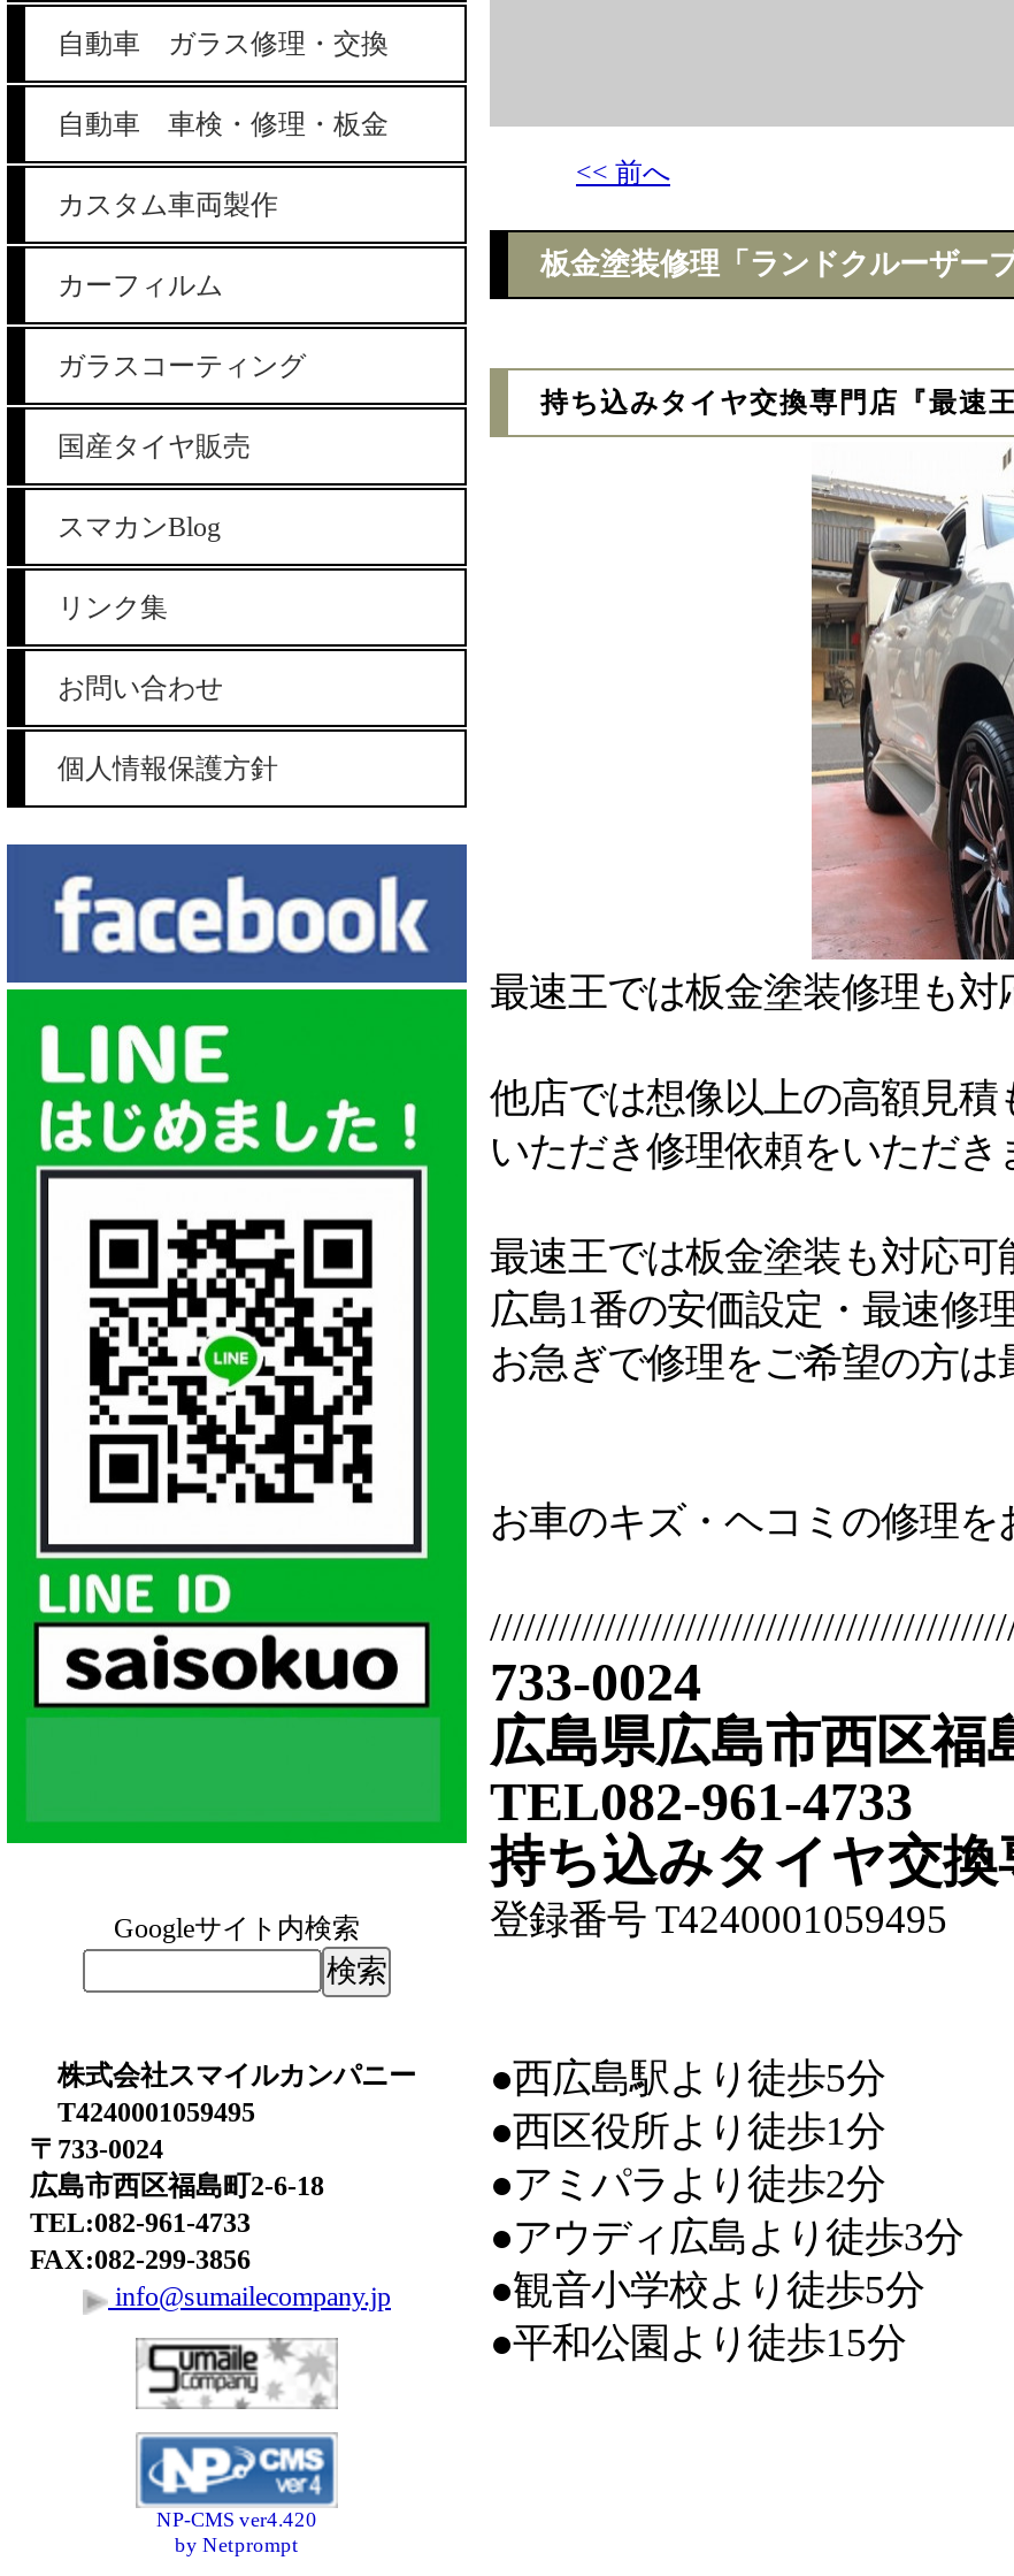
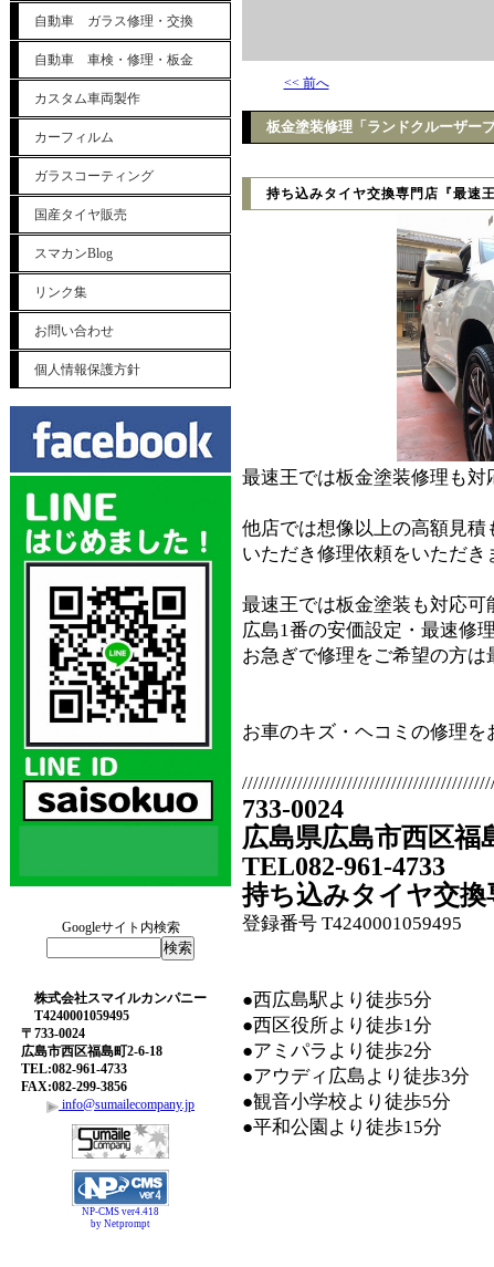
[156,2508,317,2531] NP-CMS ver4.420 -> [82,1206,159,1217] NP-CMS ver4.418

